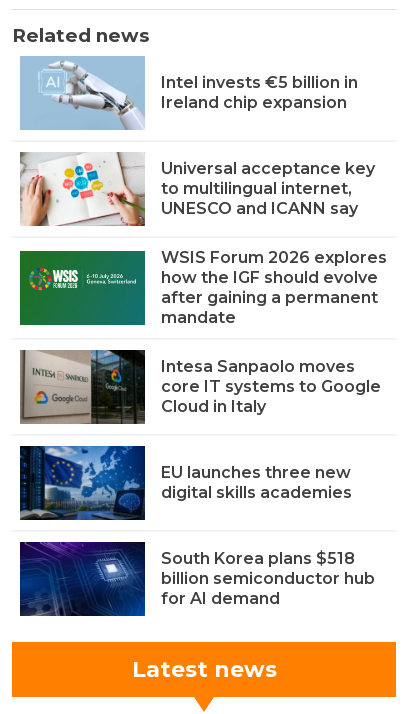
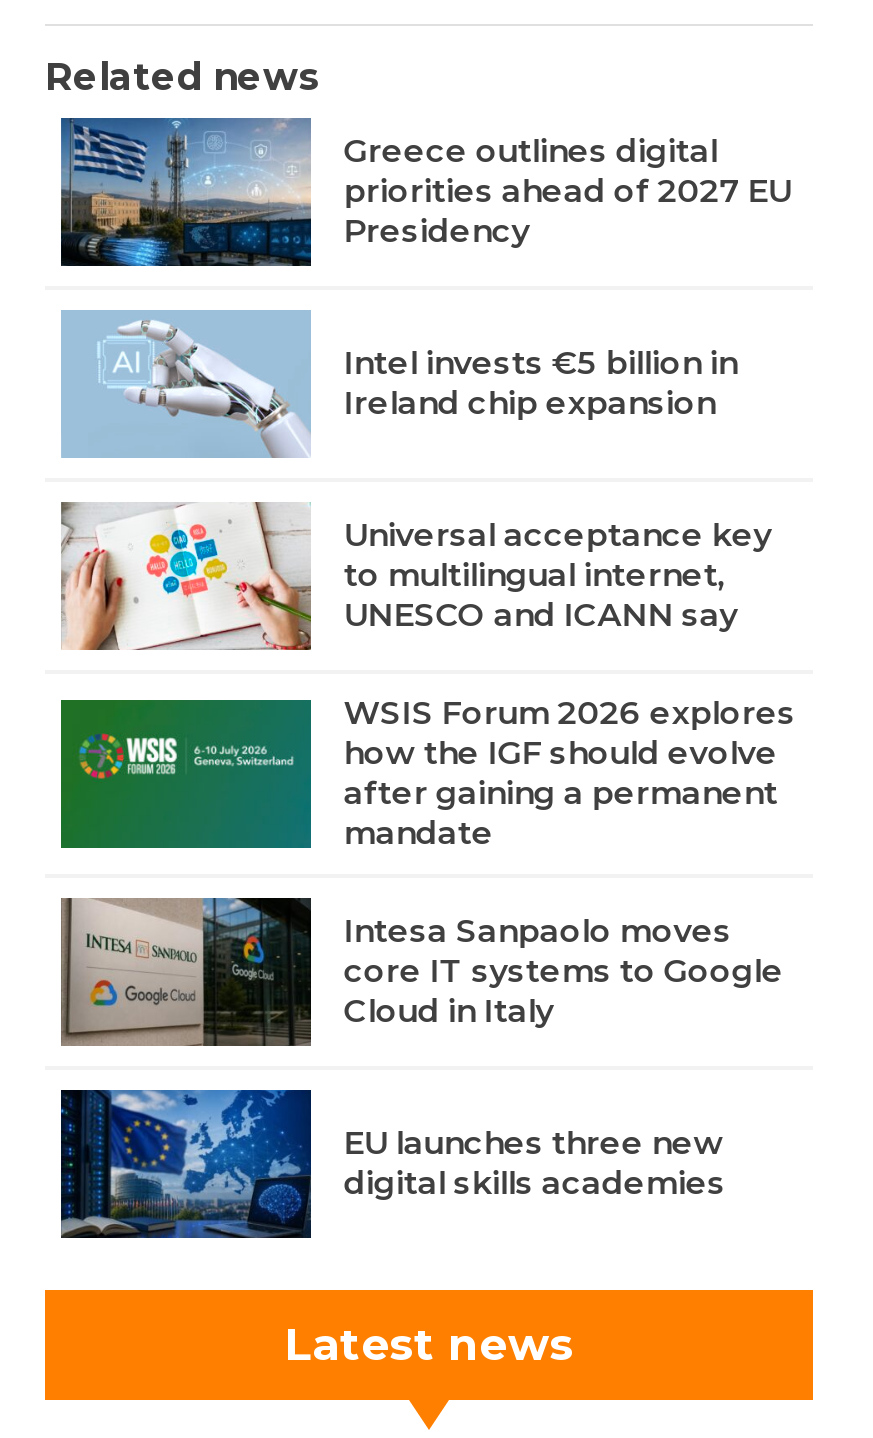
none -> [59,118,791,268] [image] | Greece outlines digital | priorities ahead of 2027 EU | Presidency
moved [39,60,387,502] -> [99,318,795,1202]: [image] | Intel invests €5 billion in | Ireland chip expansion | ... | EU launches three new | digital skills academies
[20,541,375,617] [image] | South Korea plans $518 | billion semiconductor hub | for AI demand -> none

